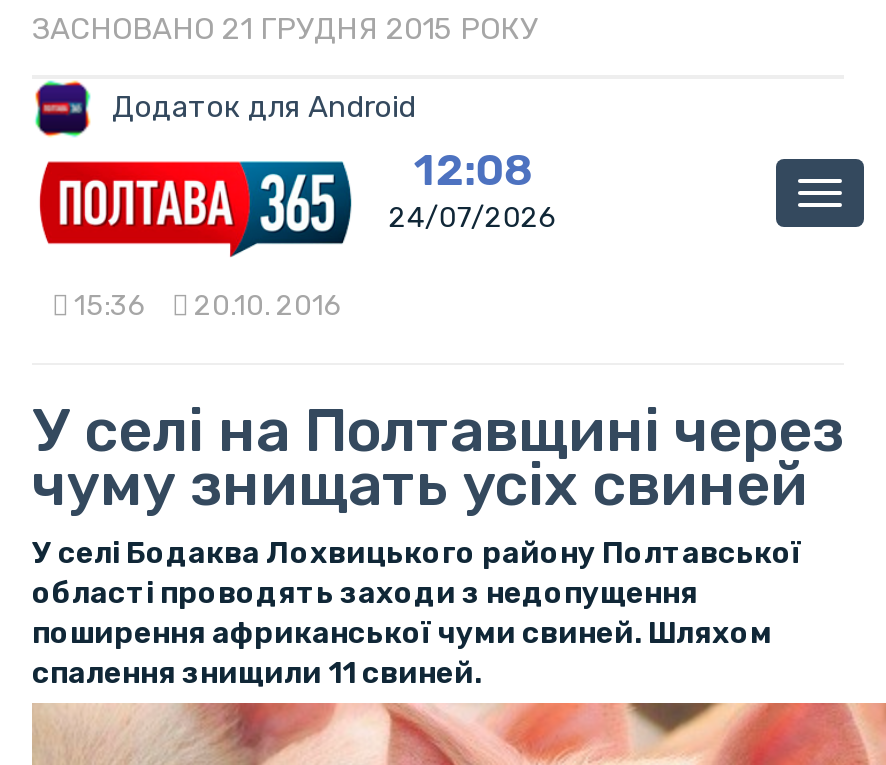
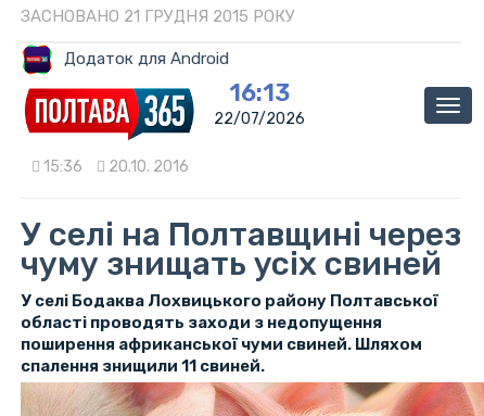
[414,143,532,197] 12:08 -> [229,78,290,108] 16:13
[389,201,557,235] 24/07/2026 -> [214,110,305,128] 22/07/2026

